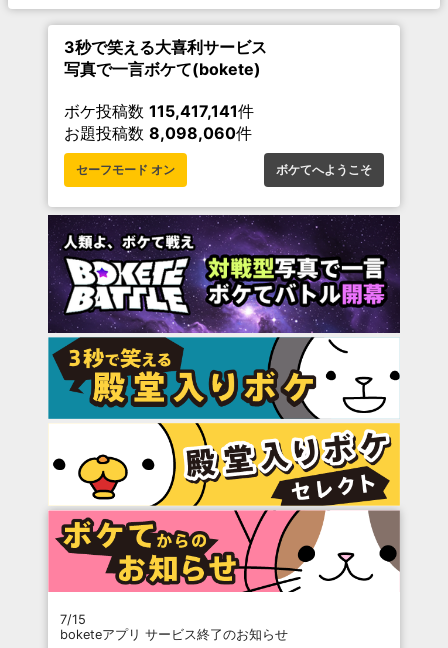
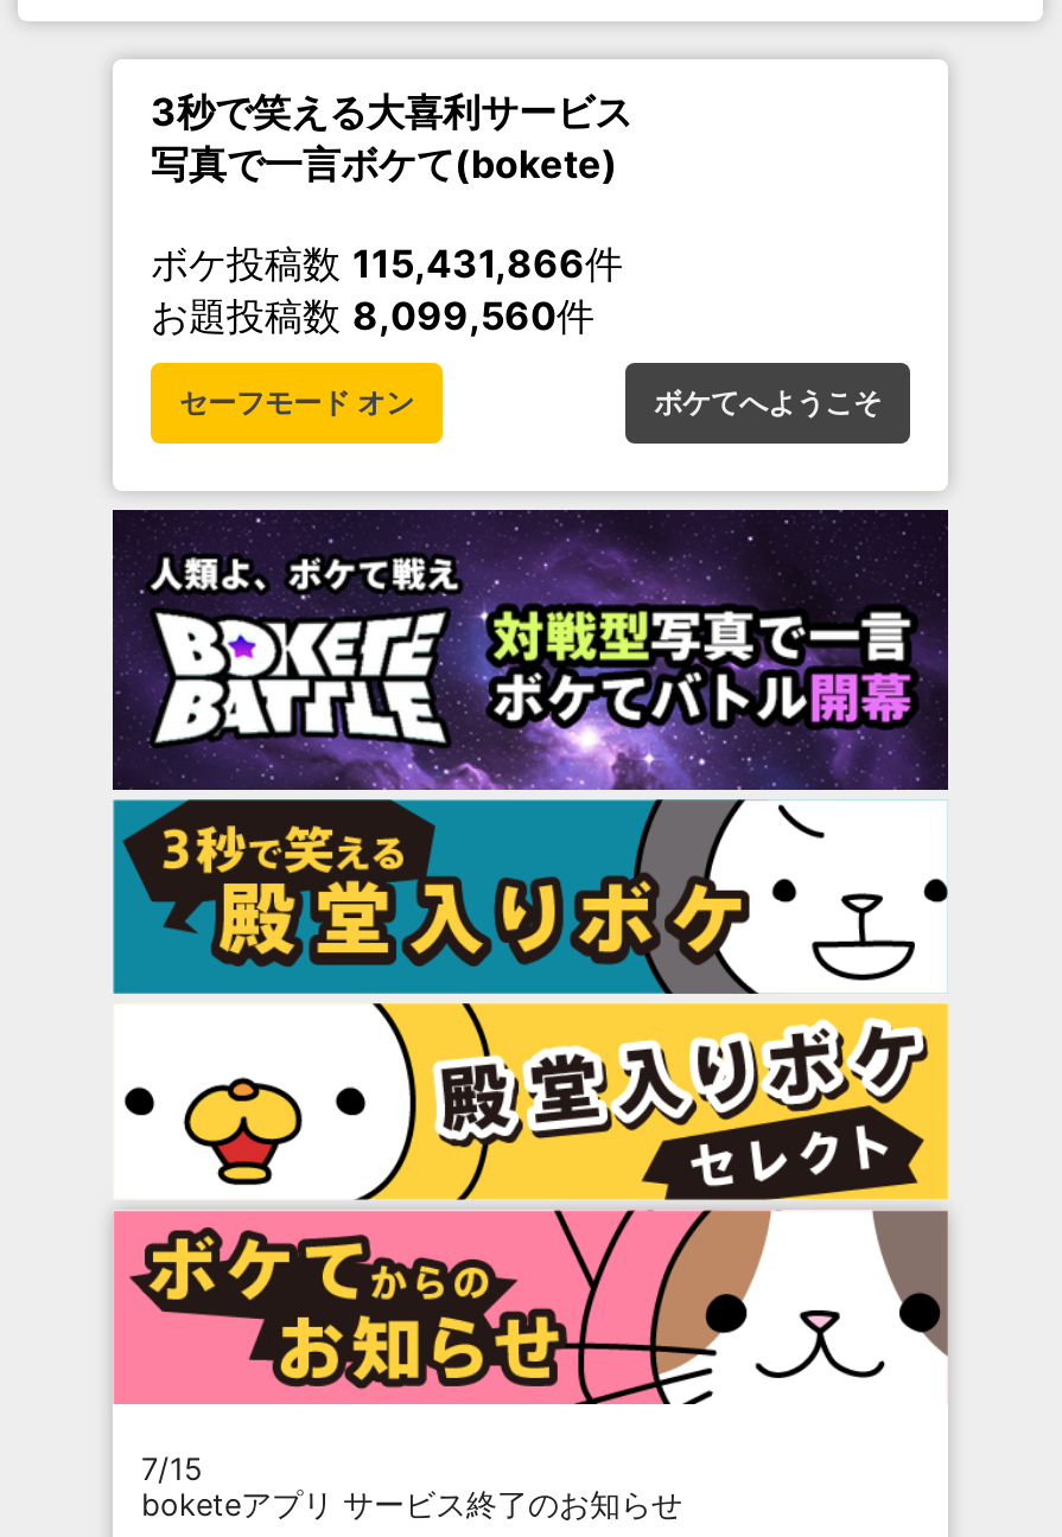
[64,101,254,121] ボケ投稿数115,417,141件 -> [151,241,623,288] ボケ投稿数115,431,866件
[64,123,252,143] お題投稿数8,098,060件 -> [151,293,594,340] お題投稿数8,099,560件

